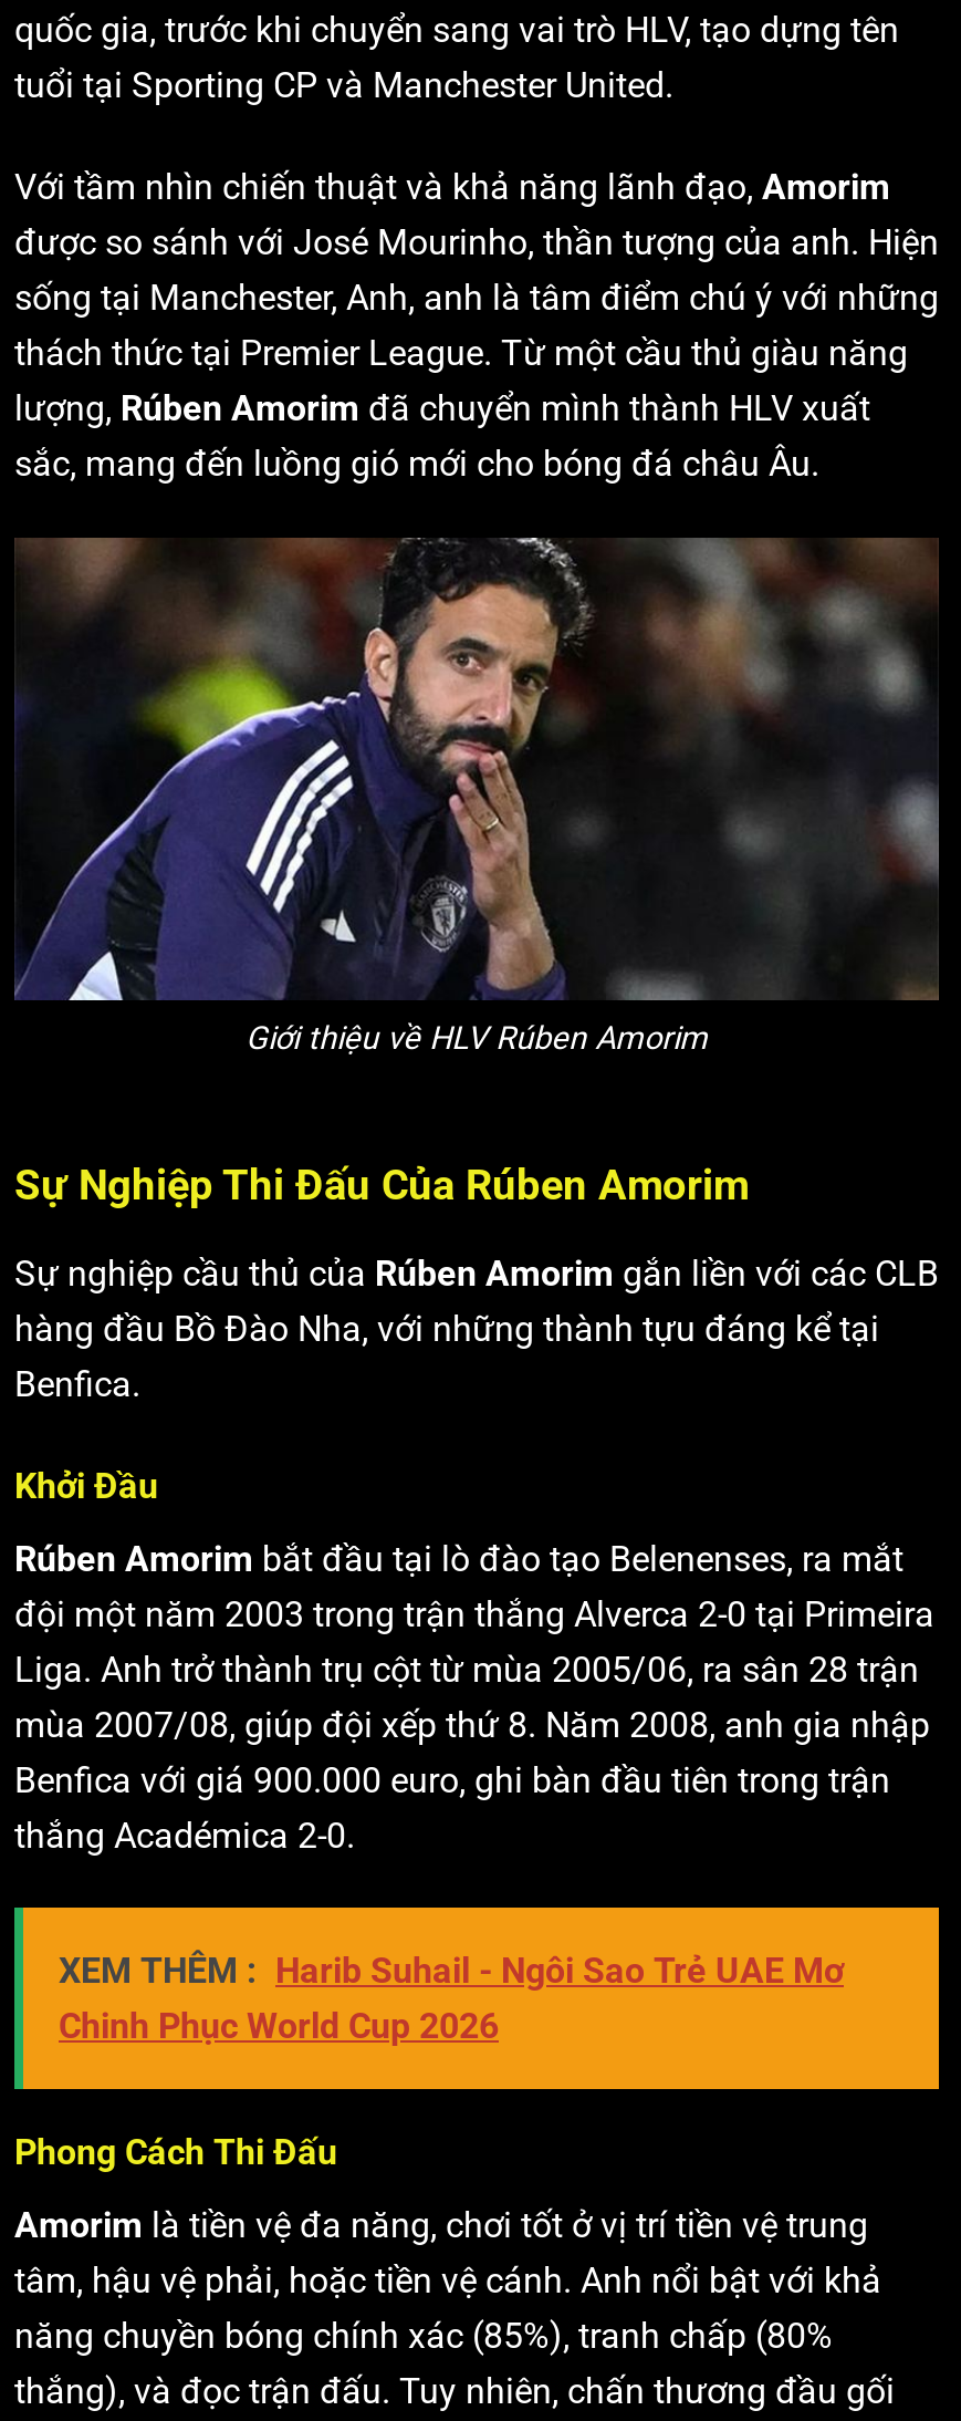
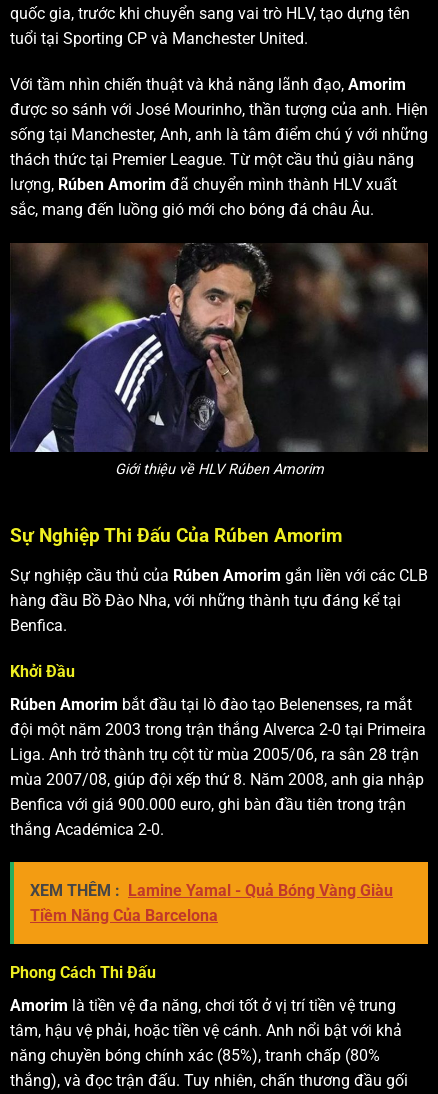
[59,1951,844,2048] XEM THÊM : Harib Suhail - Ngôi Sao Trẻ UAE Mơ | Chinh Phục World Cup 2026 -> [30,881,393,925] XEM THÊM : Lamine Yamal - Quả Bóng Vàng Giàu | Tiềm Năng Của Barcelona

